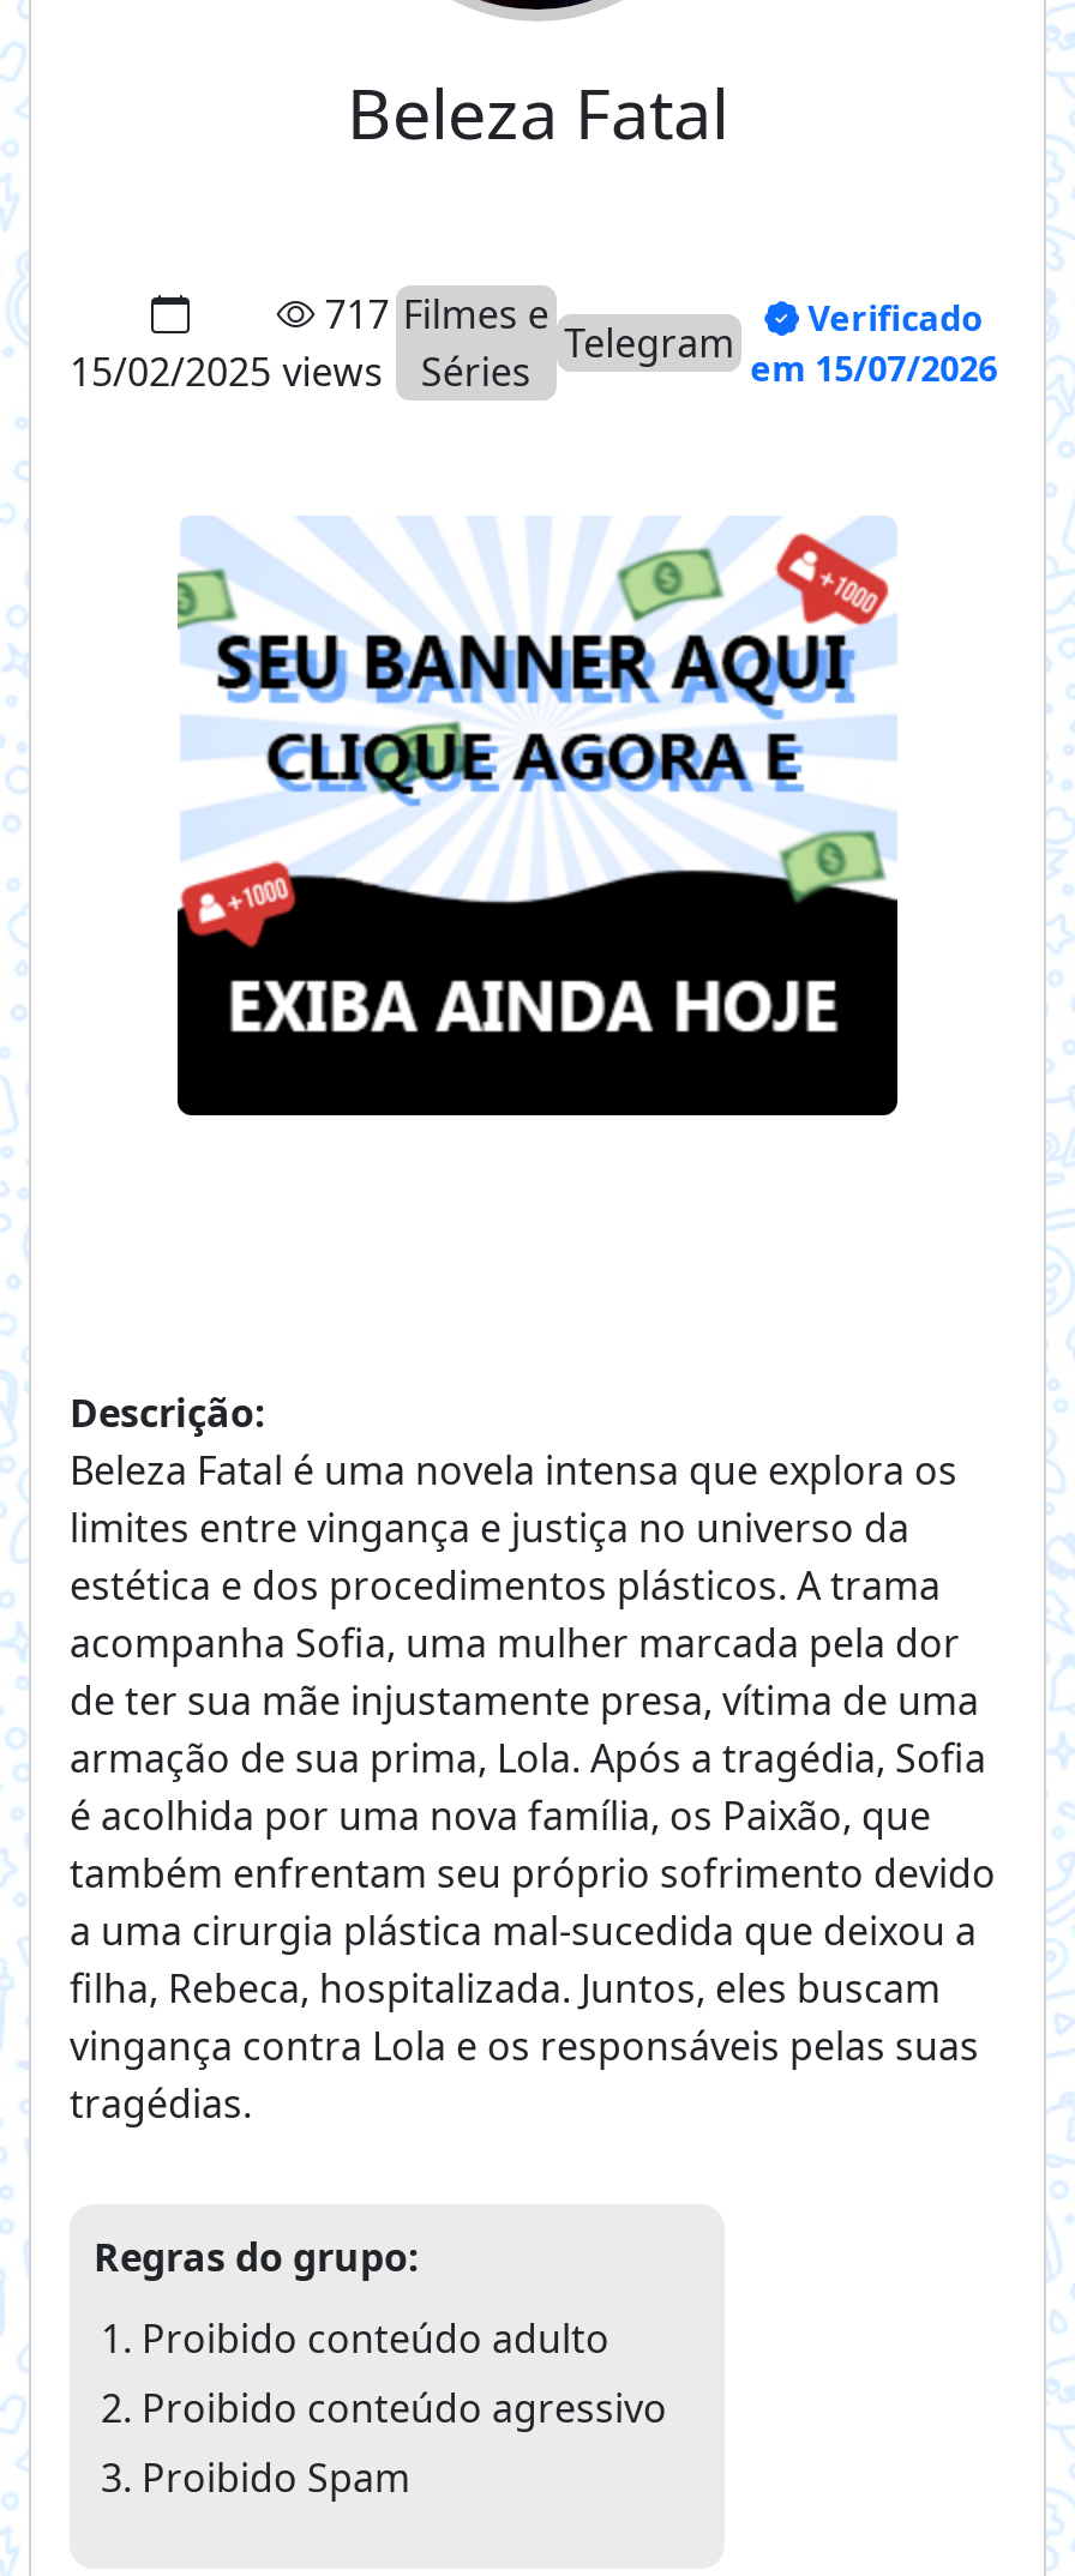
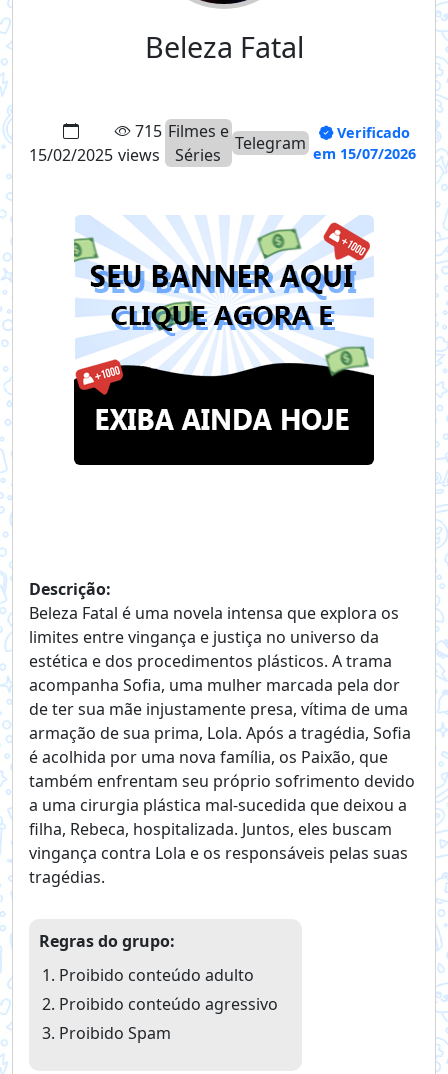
[315,288,549,341] 717 Filmes e -> [131,120,229,142] 715 Filmes e

